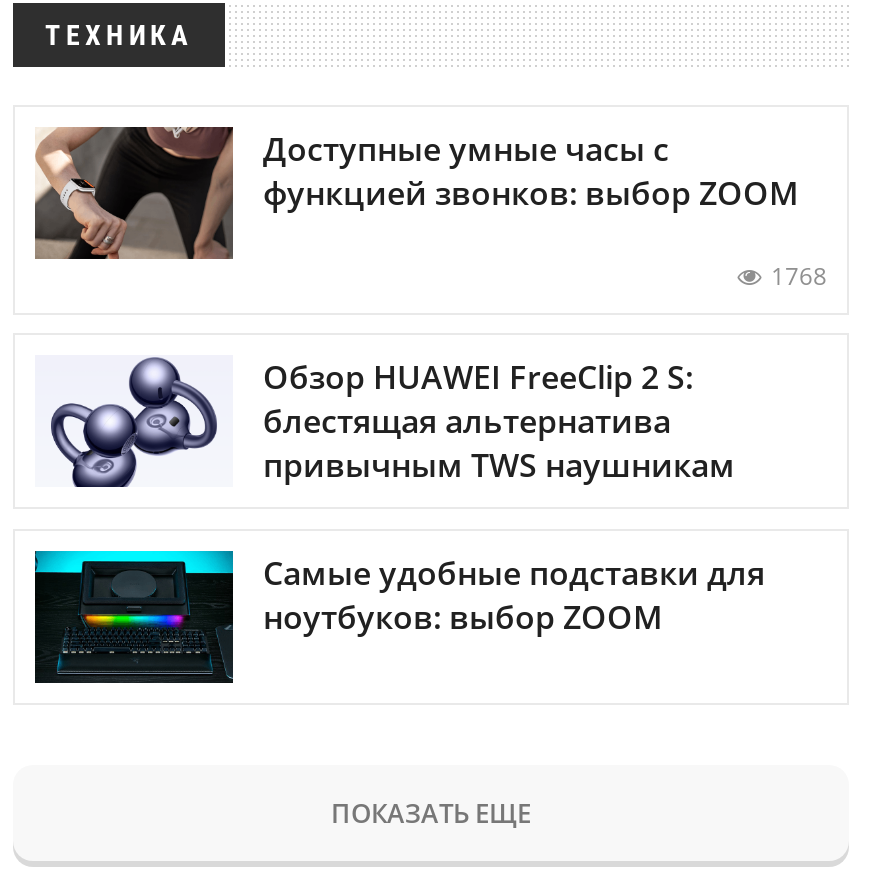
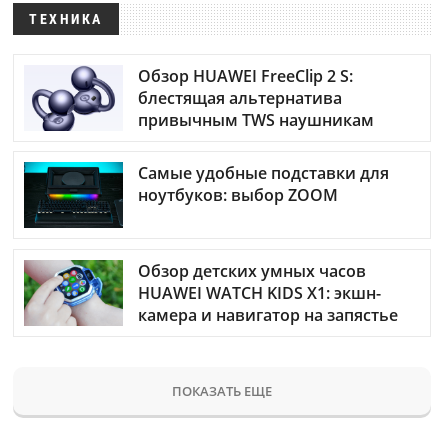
[33,125,827,293] [image] | Доступные умные часы с | функцией звонков: выбор ZOOM | 1768 -> none
moved [47,356,765,638] -> [30,65,389,206]: [image] | Обзор HUAWEI FreeClip 2 S: | блестящая альтернатива | привычным TWS наушникам | Самые удобные подставки для | ноутбуков: выбор ZOOM
none -> [23,259,398,327] [image] | Обзор детских умных часов | HUAWEI WATCH KIDS X1: экшн- | камера и навигатор на запястье

